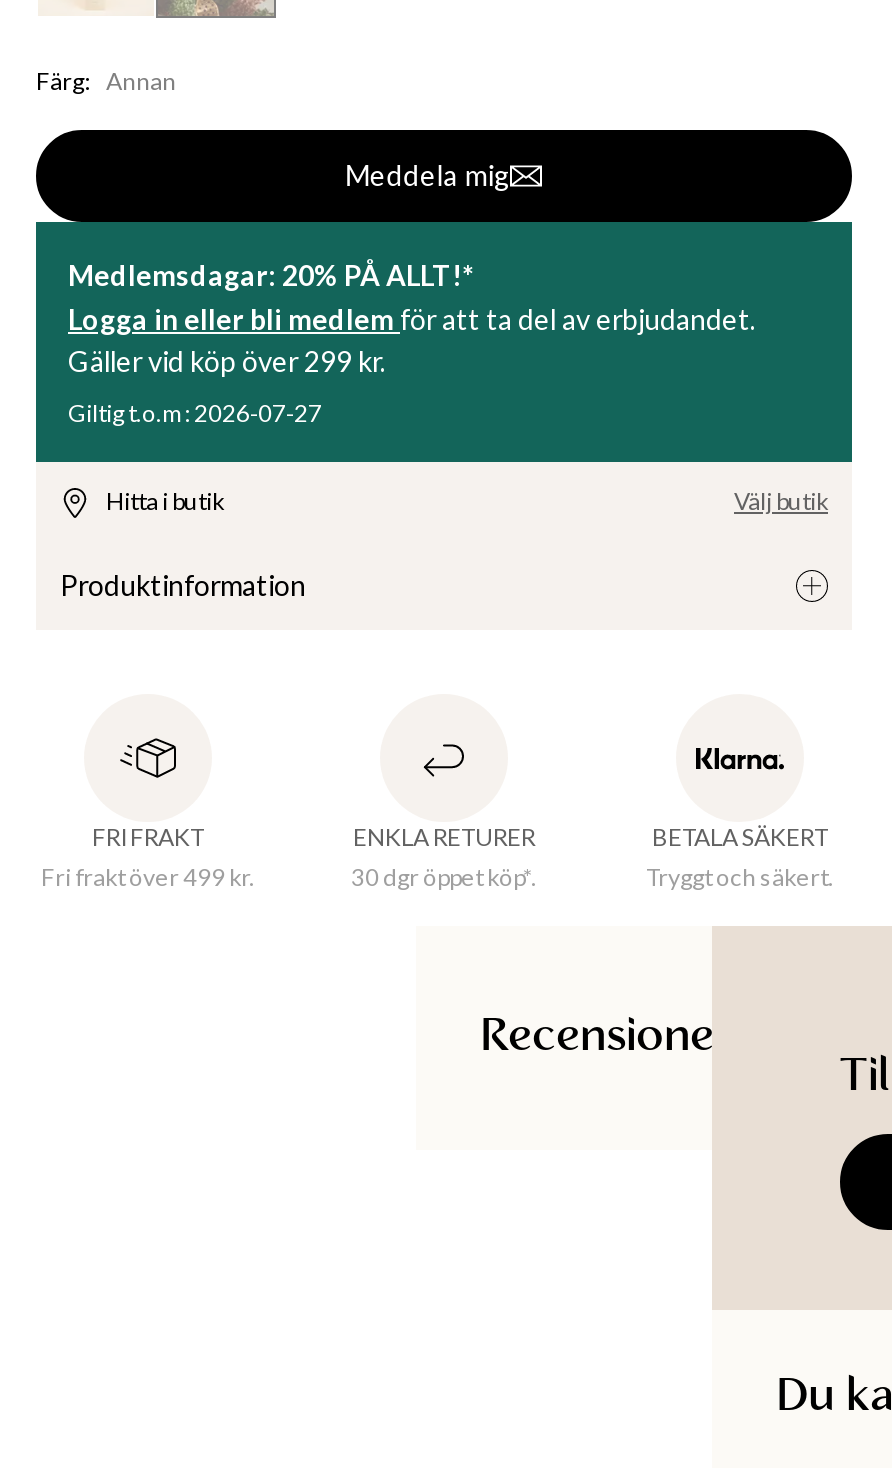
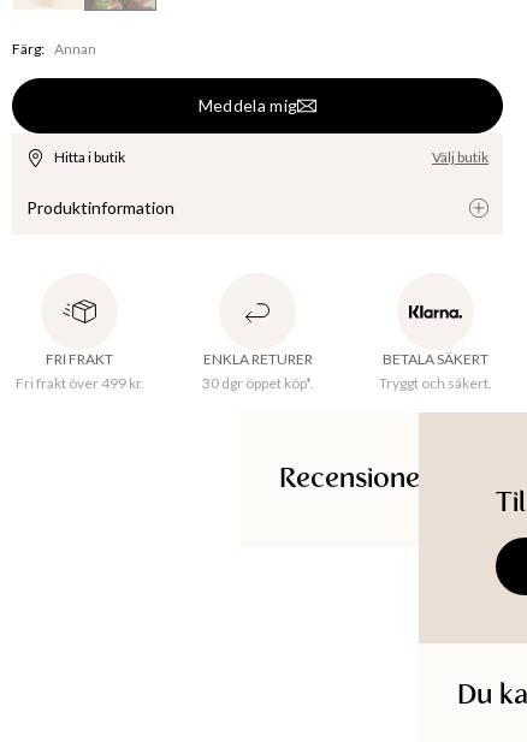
[34,220,854,464] [image] | Medlemsdagar: 20% PÅ ALLT!* | Logga in eller bli medlem för att ta del av erbjudandet. | Gäller vid köp över 299 kr. | Giltig t.o.m: 2026-07-27 -> none

